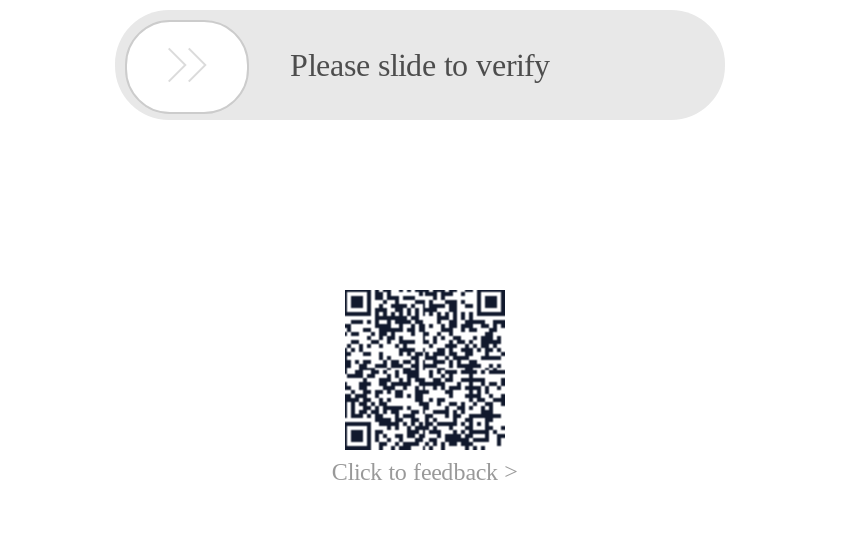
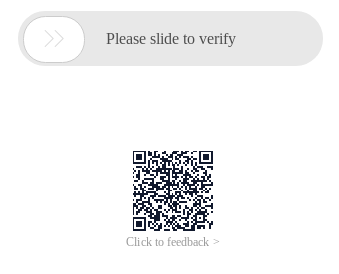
[345,288,507,452] [image] -> [132,151,214,232] [image]

